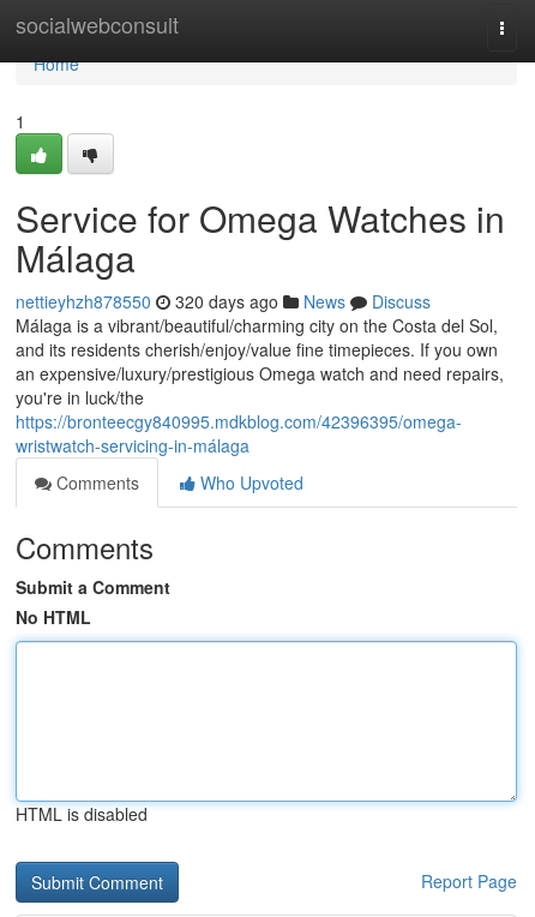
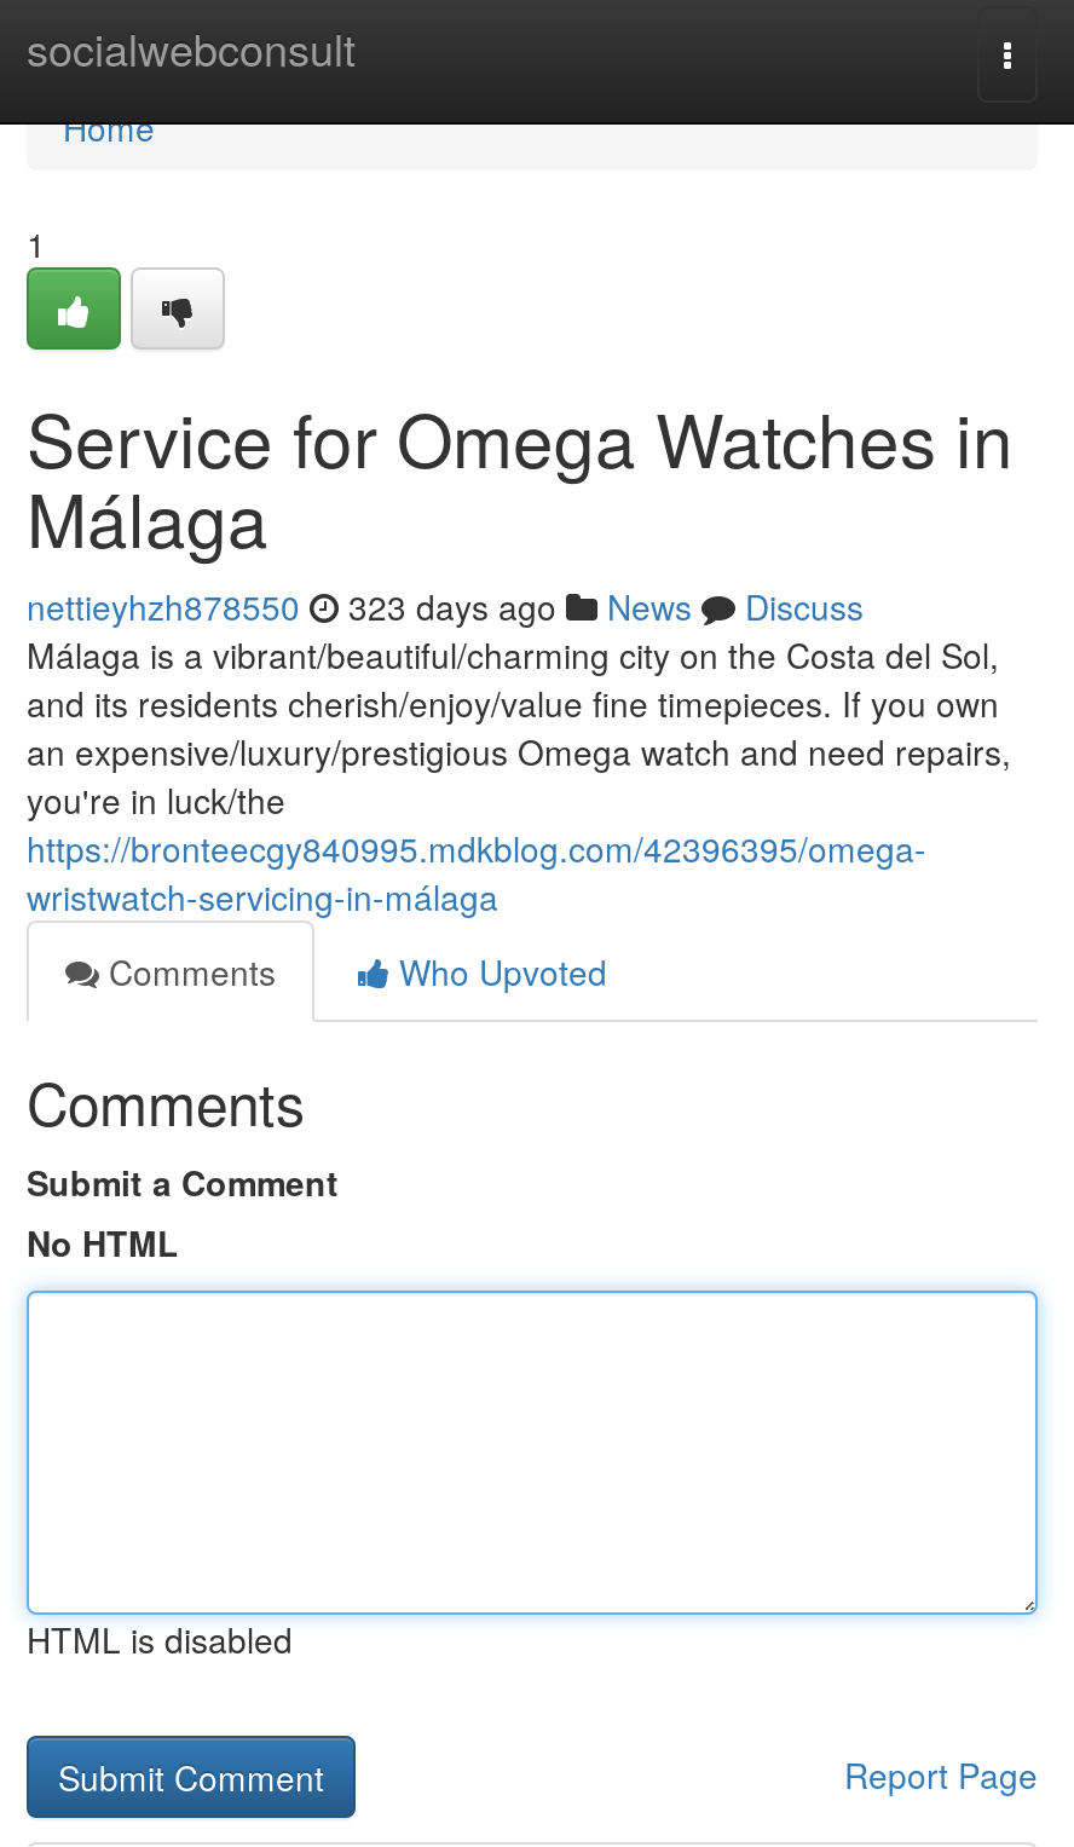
[16,289,431,313] nettieyhzh878550 320 days ago News Discuss -> [27,582,864,630] nettieyhzh878550 323 days ago News Discuss

